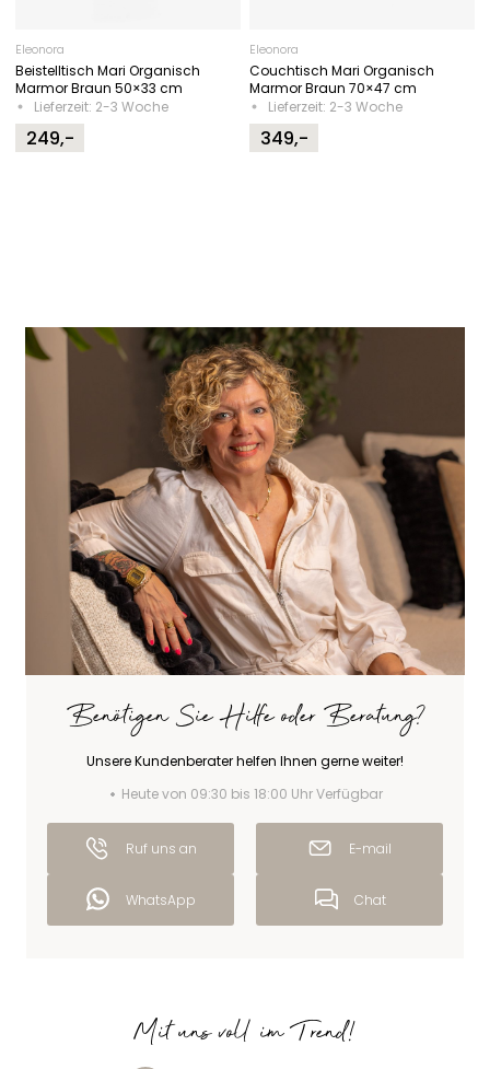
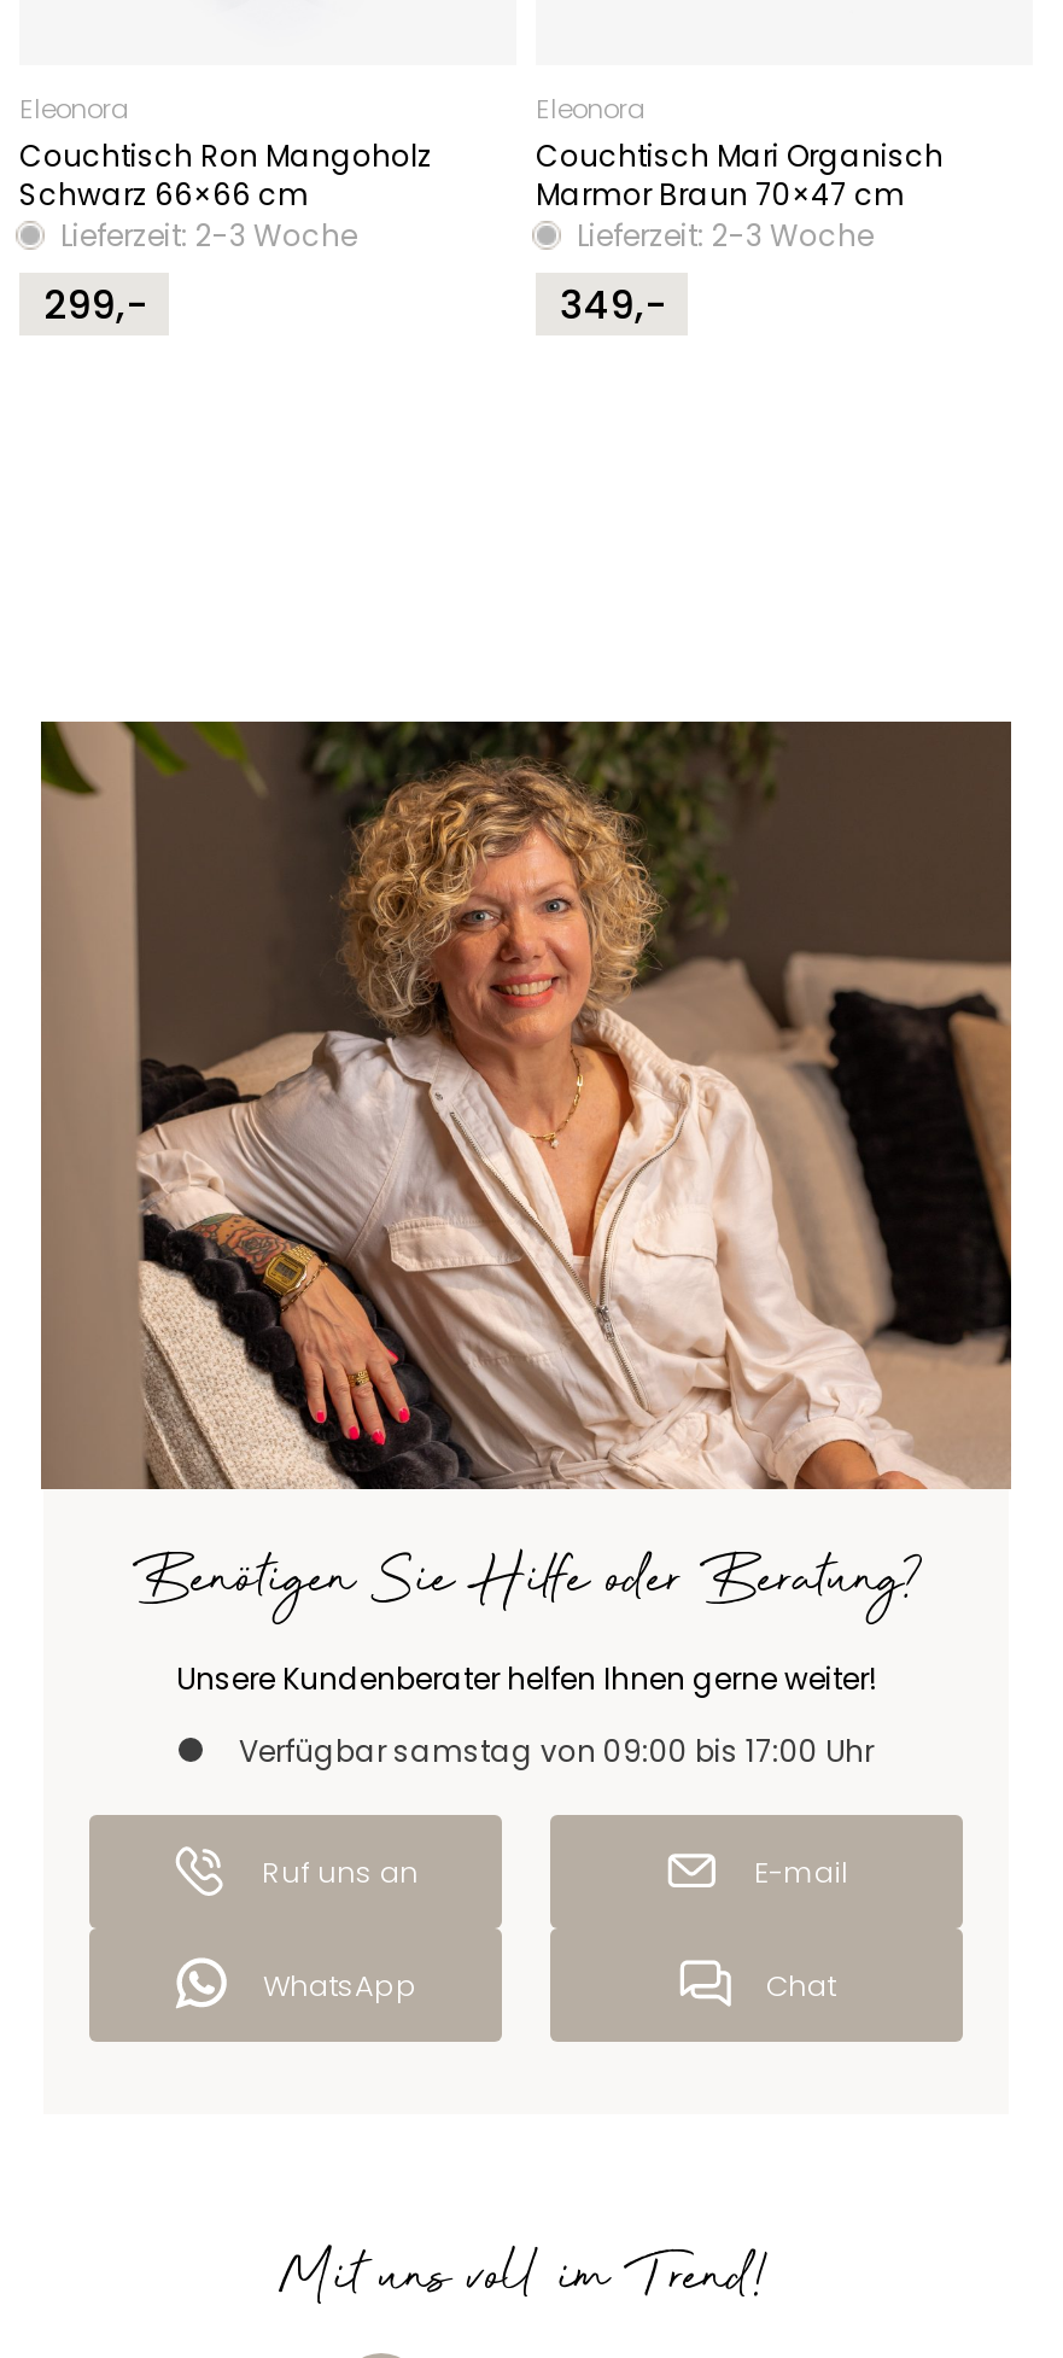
[15,61,200,97] Beistelltisch Mari Organisch | Marmor Braun 50×33 cm -> [19,135,432,215] Couchtisch Ron Mangoholz | Schwarz 66×66 cm
[26,126,74,151] 249,- -> [43,278,147,333] 299,-
[121,784,382,803] Heute von 09:30 bis 18:00 Uhr Verfügbar -> [232,1730,874,1771] Verfügbar samstag von 09:00 bis 17:00 Uhr

